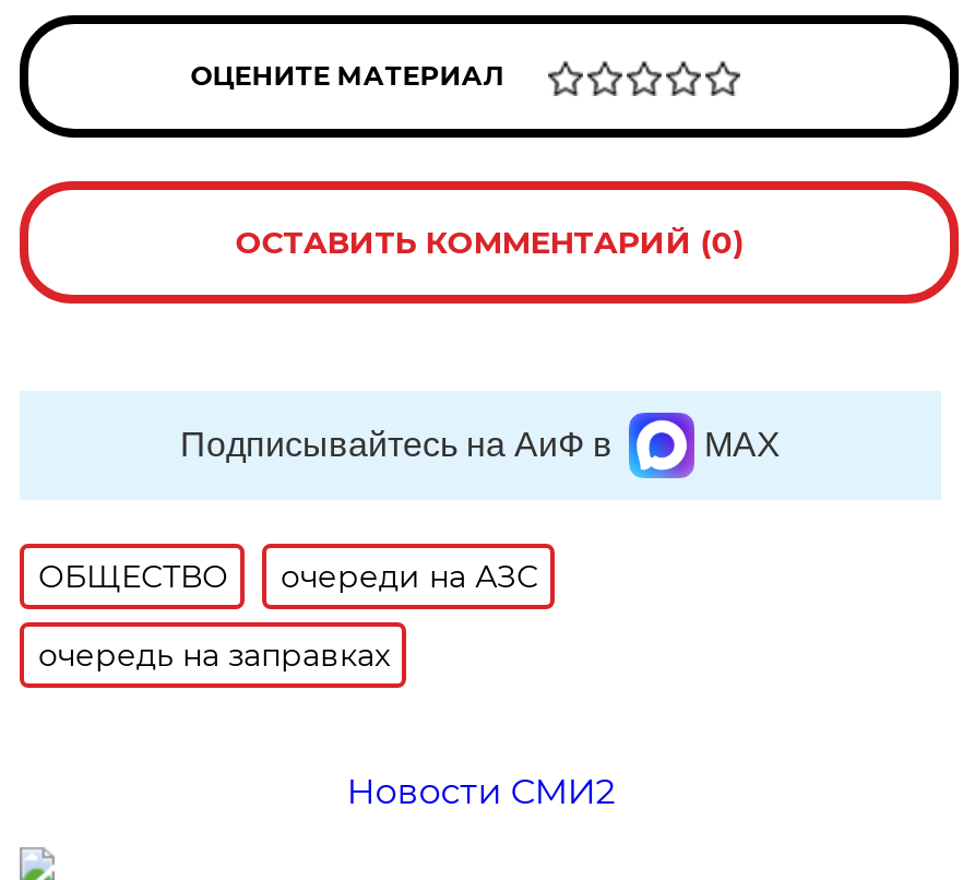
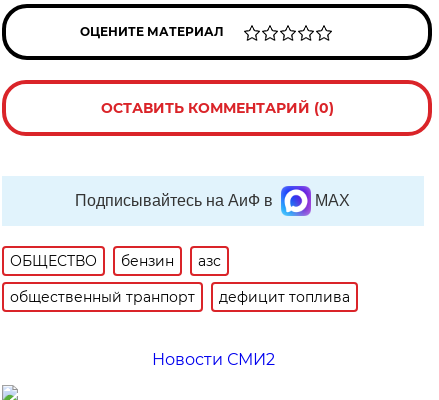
[280,557,538,596] очереди на АЗС -> [121,252,221,270] бензин | азс
[38,635,390,675] очередь на заправках -> [10,288,350,306] общественный транпорт | дефицит топлива

